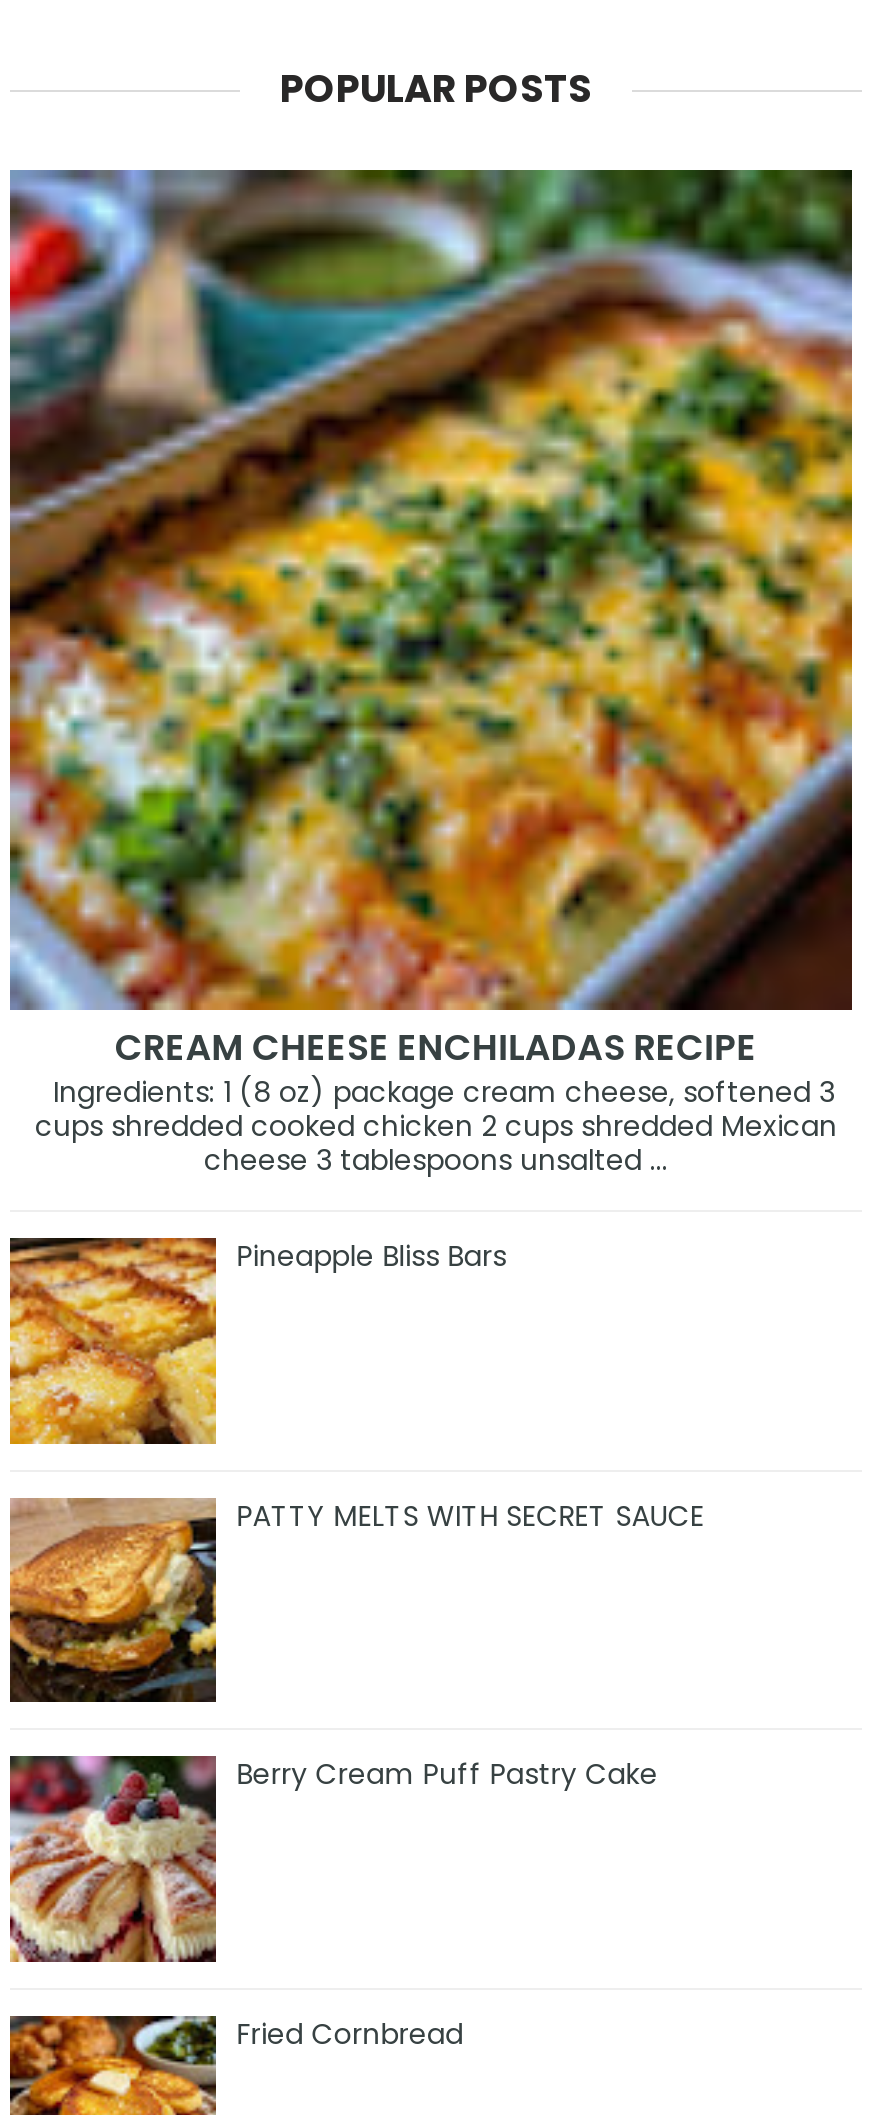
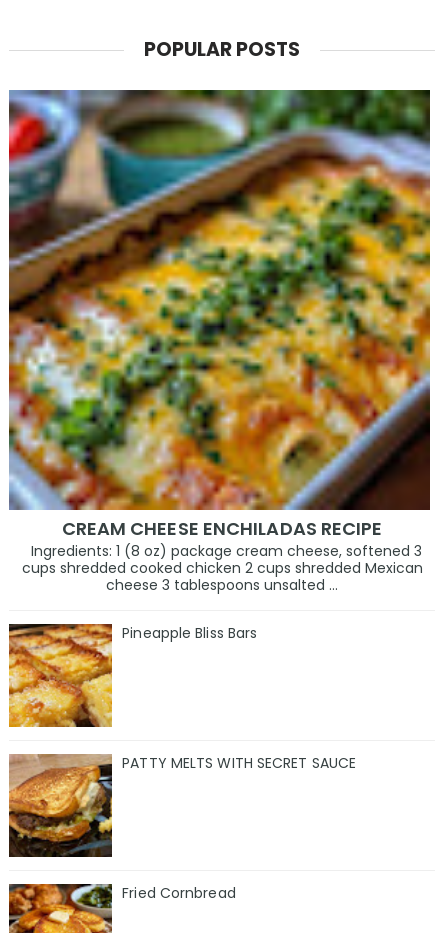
[10,1754,658,1964] [image] | Berry Cream Puff Pastry Cake -> none

